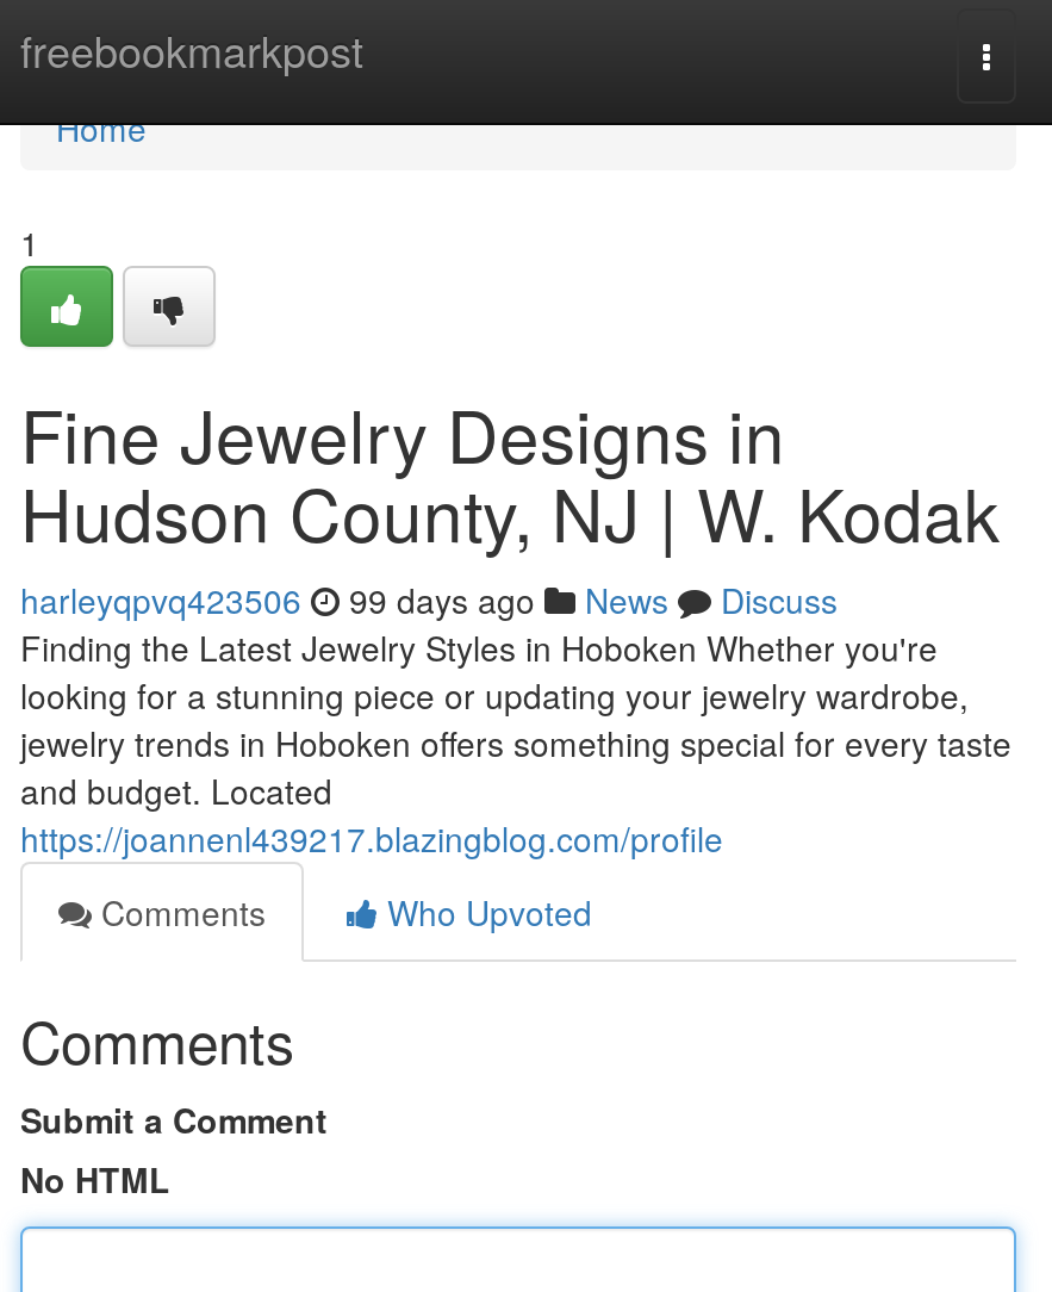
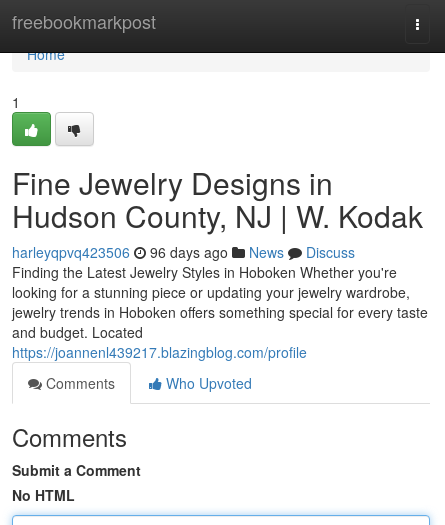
[20,576,838,623] harleyqpvq423506 99 days ago News Discuss -> [12,242,355,262] harleyqpvq423506 96 days ago News Discuss

